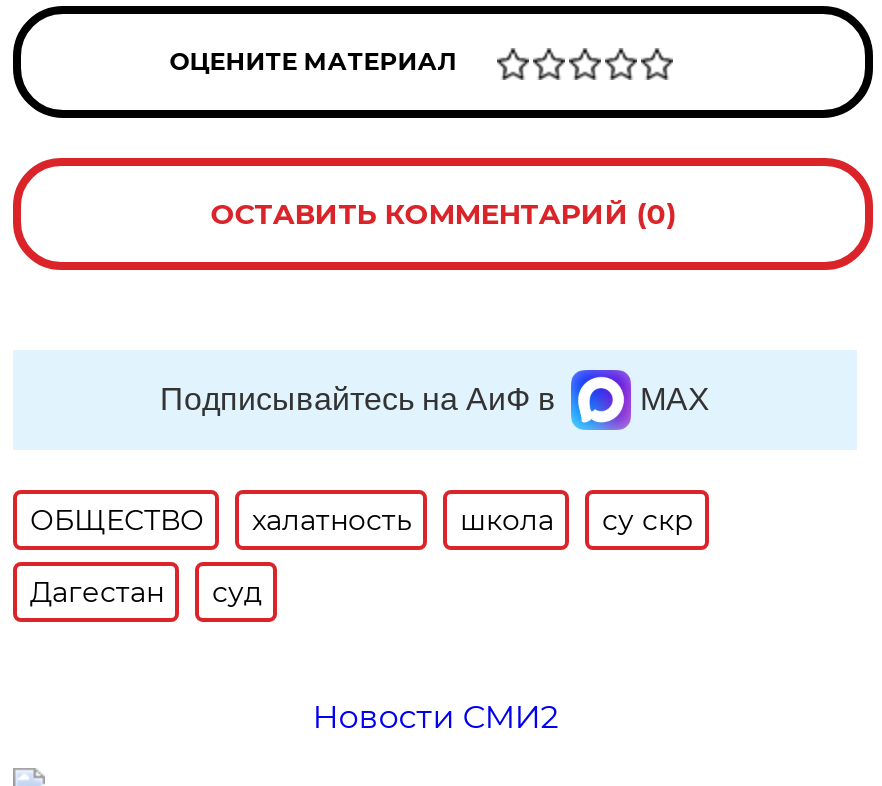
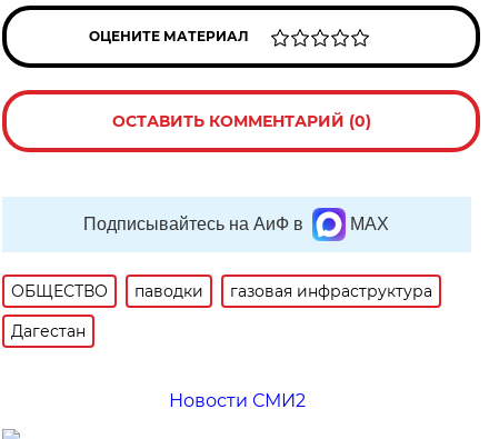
[252,502,694,538] халатность | школа | су скр -> [135,281,433,301] паводки | газовая инфраструктура
[212,574,262,610] суд -> none

